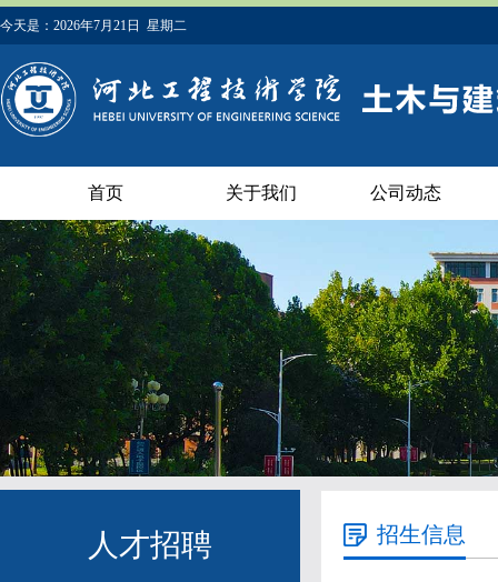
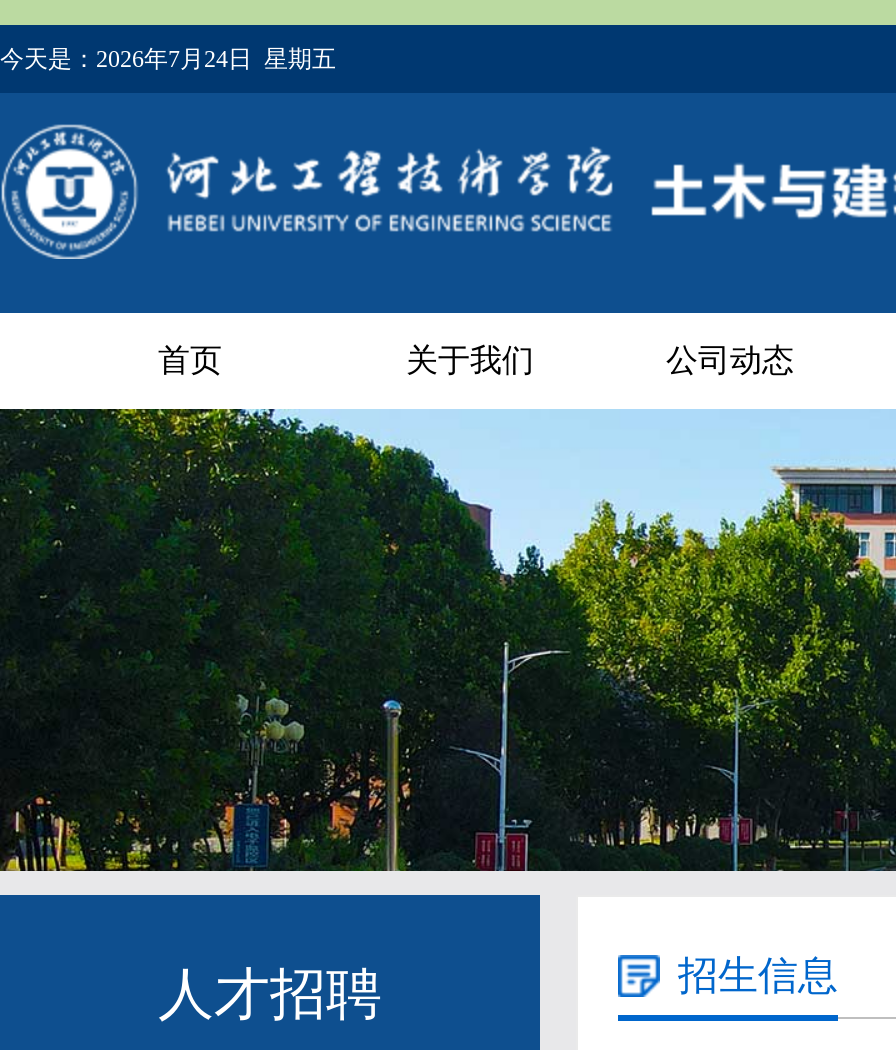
[0,18,187,33] 今天是：2026年7月21日 星期二 -> [0,45,336,73] 今天是：2026年7月24日 星期五

